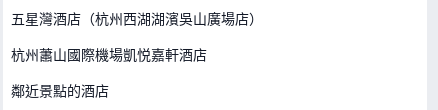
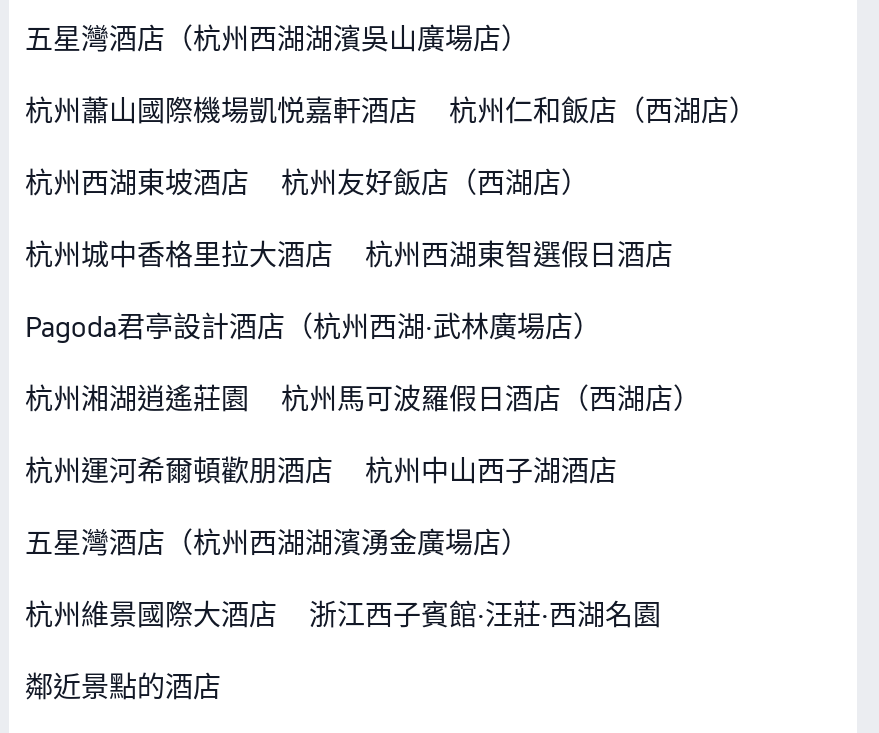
none -> [25,95,757,631] 杭州仁和飯店（西湖店） | 杭州西湖東坡酒店 | 杭州友好飯店（西湖店） | 杭州城中香格里拉大酒店 | 杭州西湖東智選假日酒店 | Pagoda君亭設計酒店（杭州西湖·武林廣場店） | 杭州湘湖逍遙莊園 | 杭州馬可波羅假日酒店（西湖店） | 杭州運河希爾頓歡朋酒店 | 杭州中山西子湖酒店 | 五星灣酒店（杭州西湖湖濱湧金廣場店） | 杭州維景國際大酒店 | 浙江西子賓館·汪莊·西湖名園

